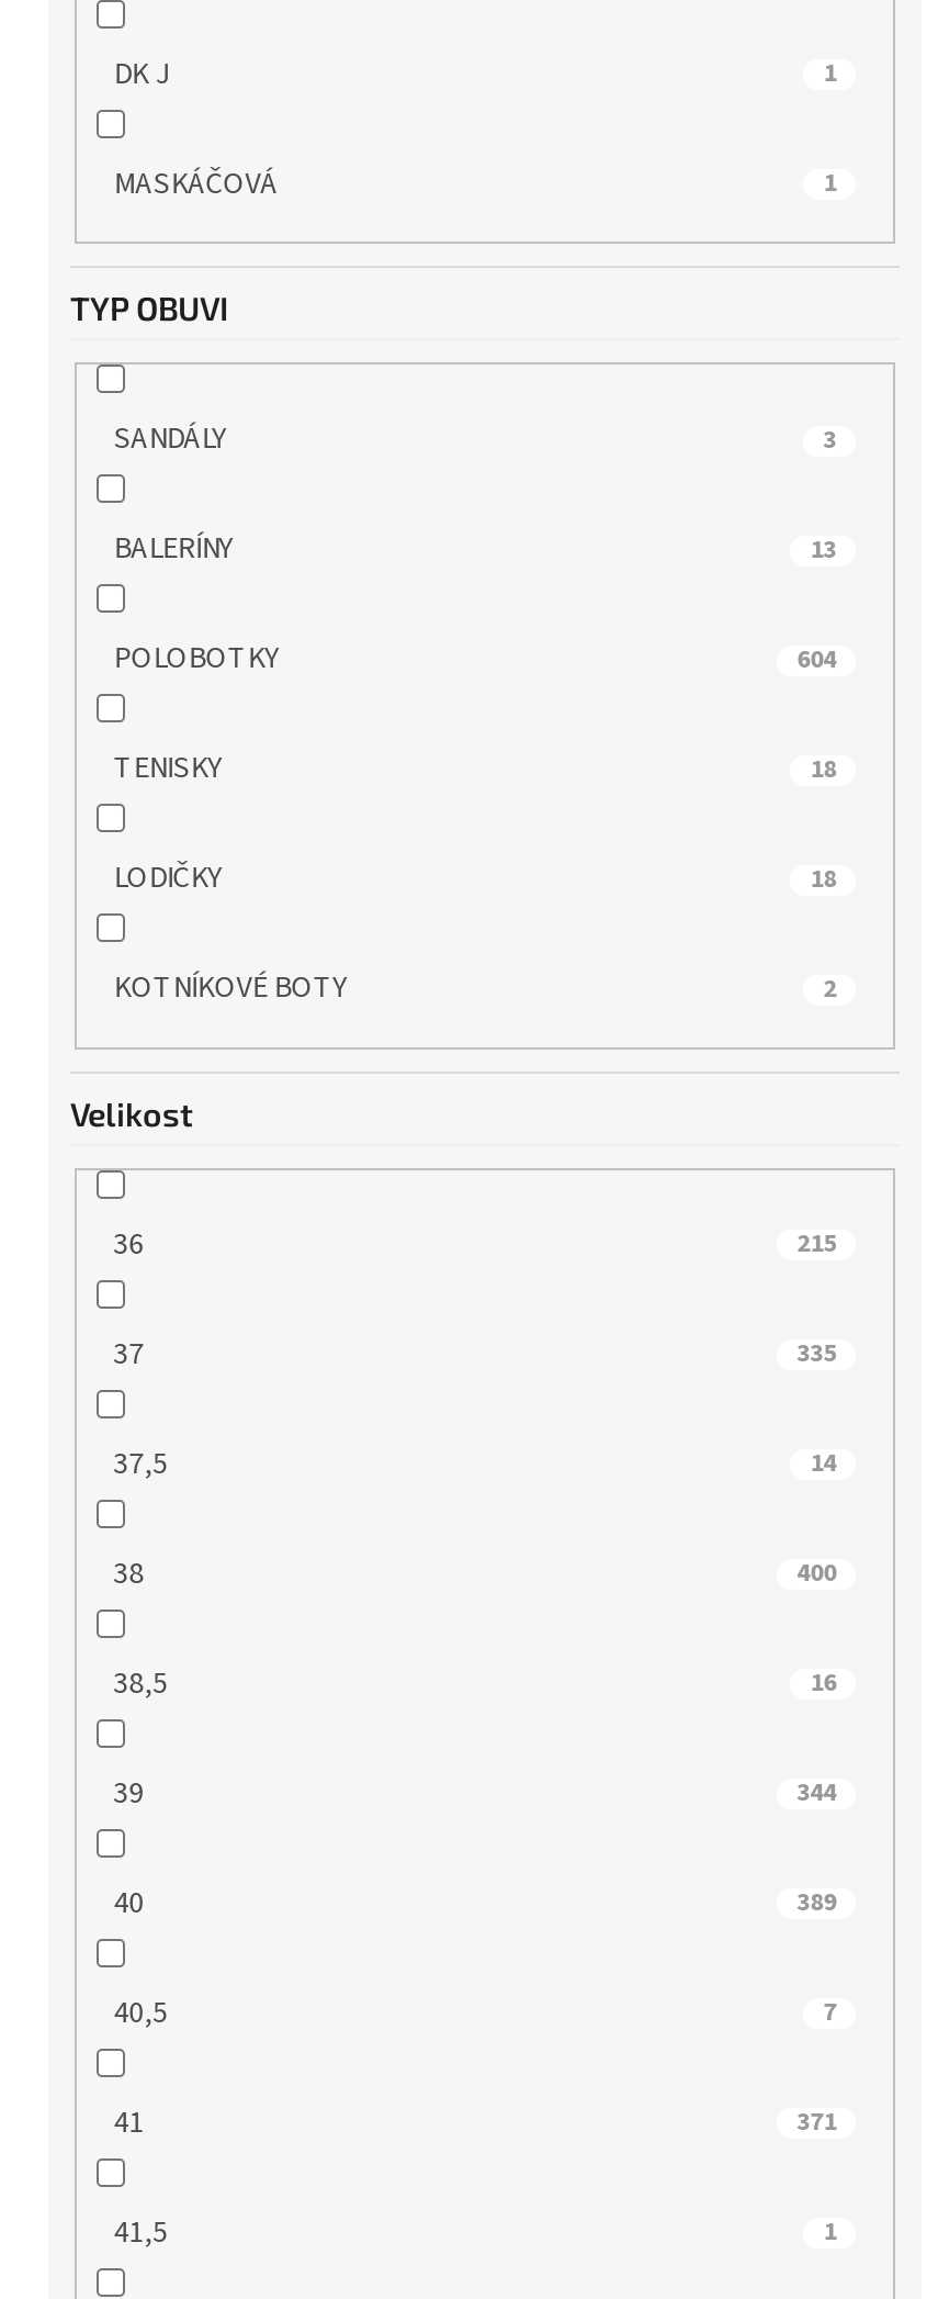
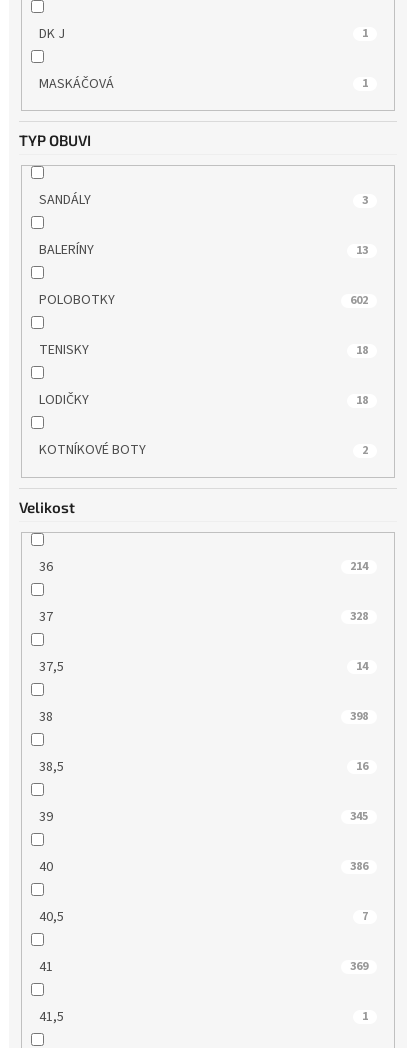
[797,640,836,678] 604 -> [350,292,368,309] 602
[797,1225,836,1263] 215 -> [350,558,368,575] 214
[797,1335,836,1372] 335 -> [350,608,368,625] 328
[797,1555,836,1592] 400 -> [350,708,368,725] 398
[797,1774,836,1812] 344 -> [350,808,368,825] 345
[797,1884,836,1921] 389 -> [350,858,368,875] 386
[797,2104,836,2141] 371 -> [350,958,368,975] 369

